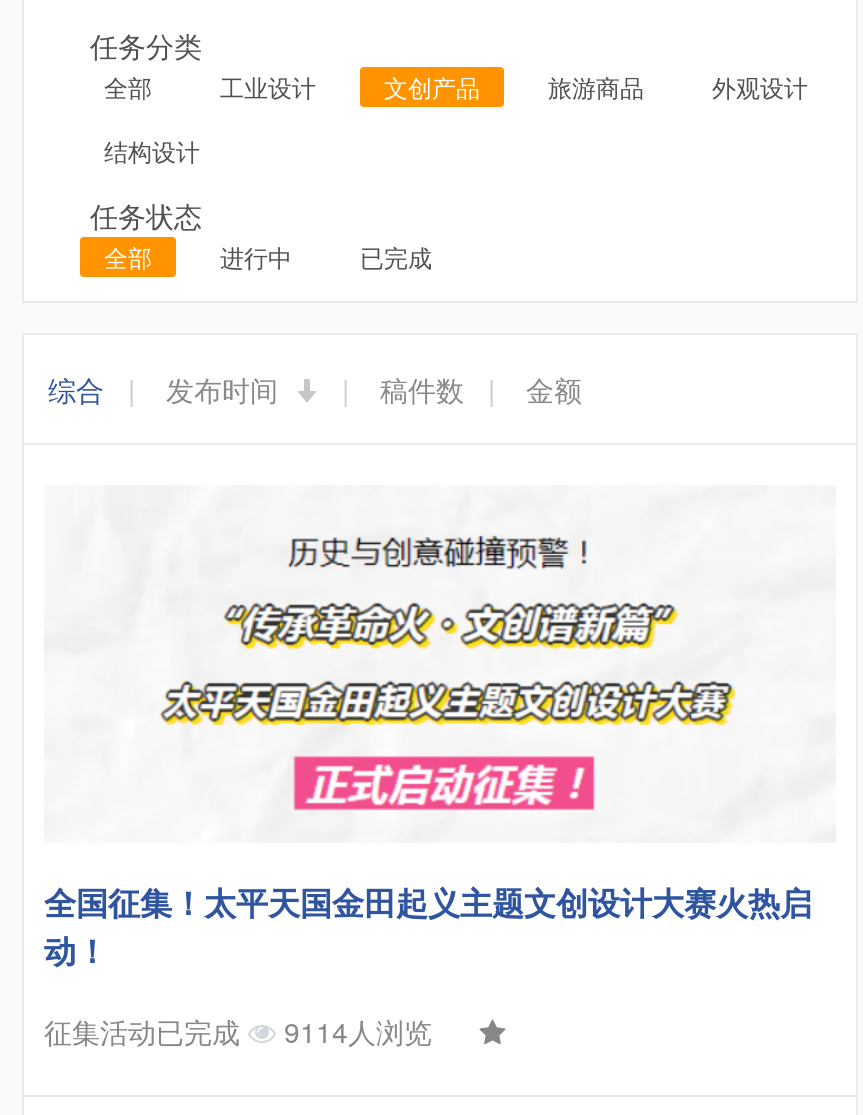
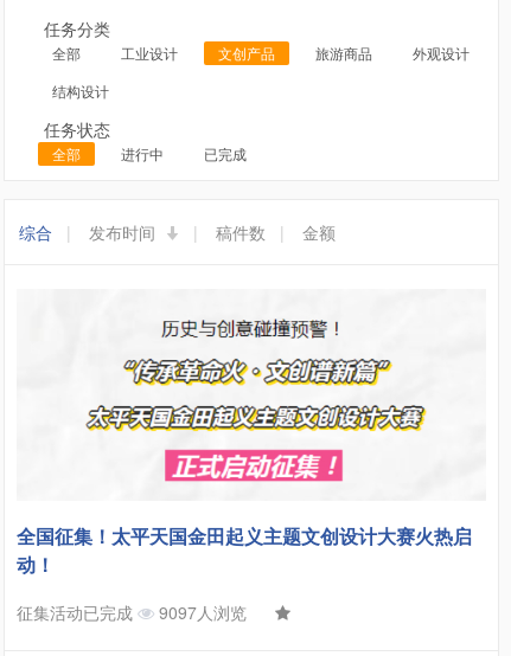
[44,1012,432,1052] 征集活动已完成 9114人浏览 -> [17,601,247,625] 征集活动已完成 9097人浏览

